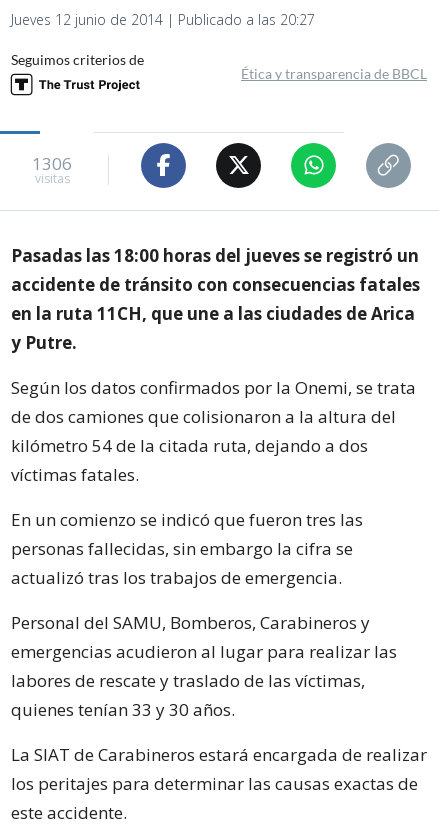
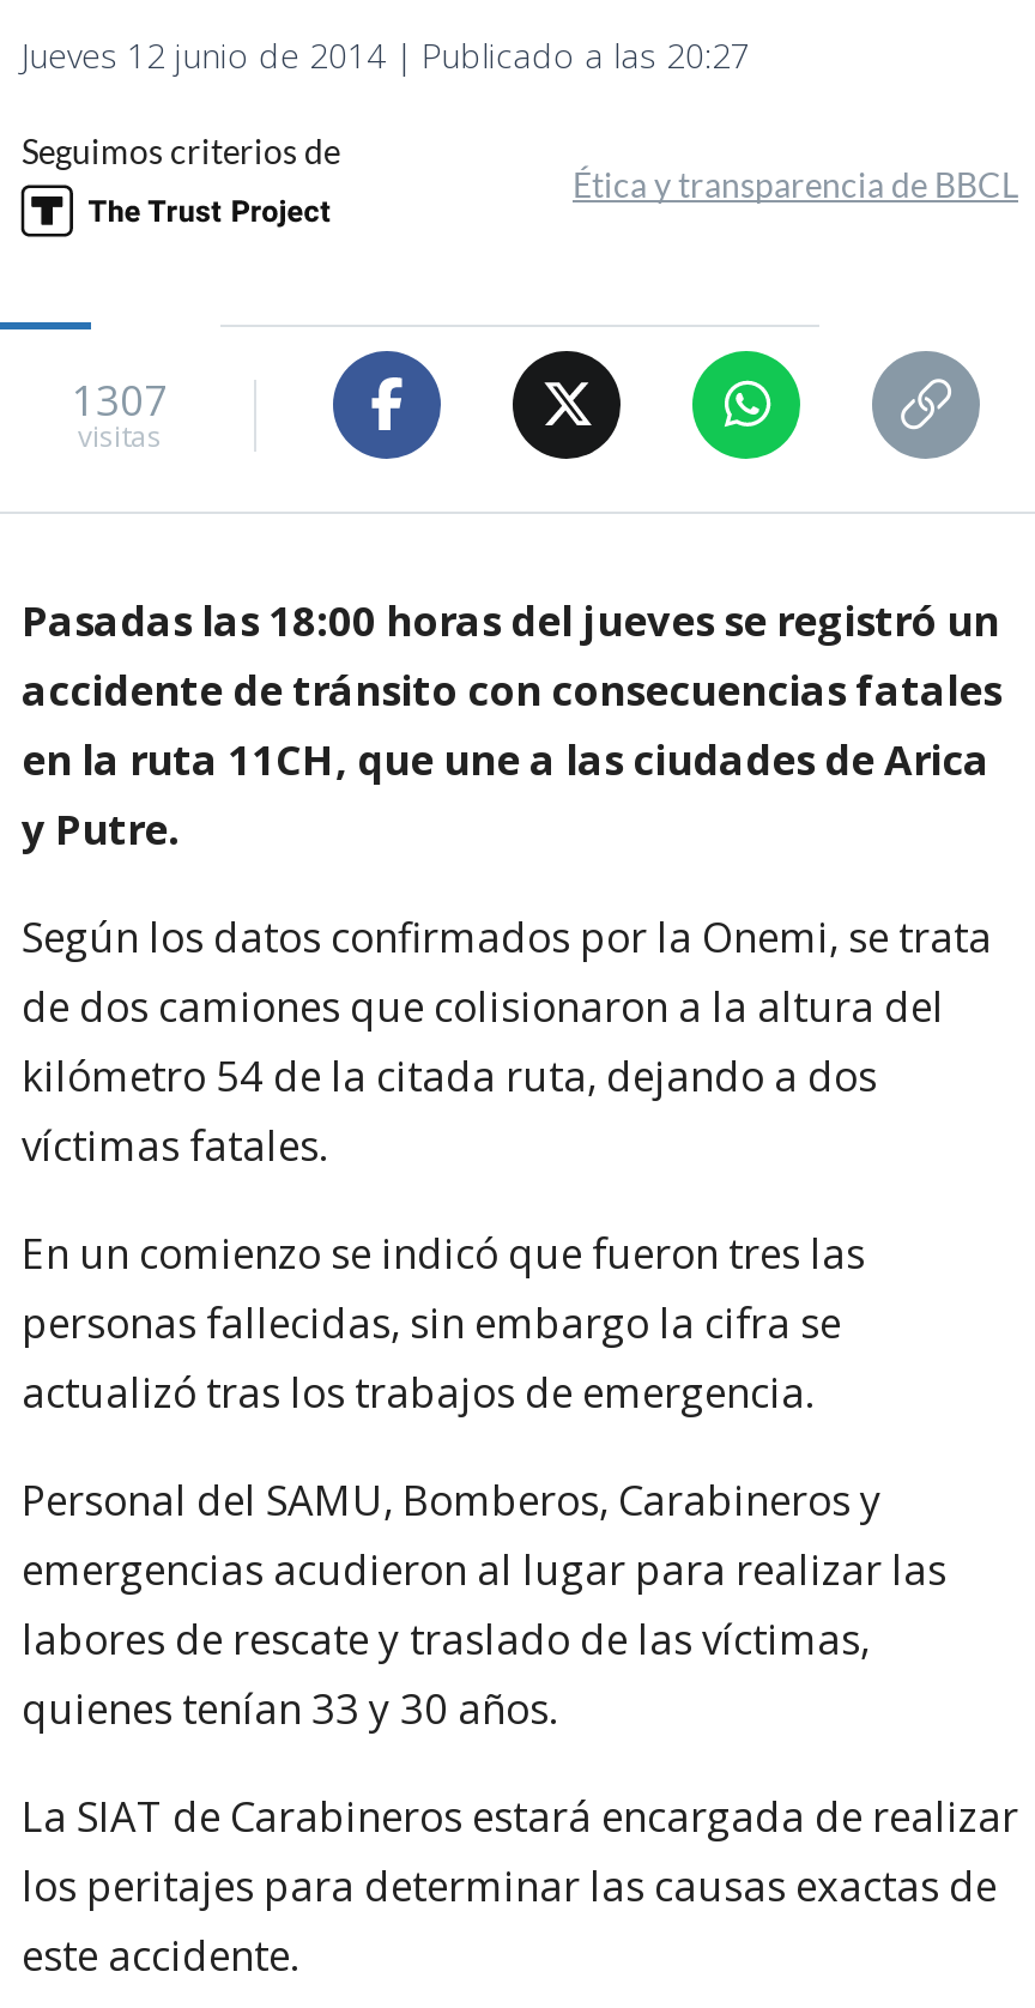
[32,152,72,175] 1306 -> [72,373,168,428] 1307

